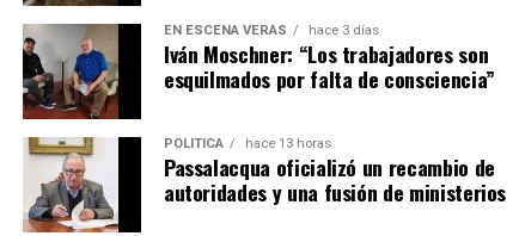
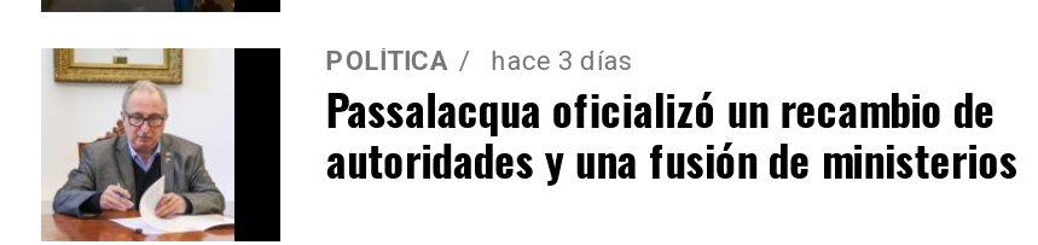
[23,23,495,152] [image] | Iván Moschner: “Los trabajadores son | esquilmados por falta de consciencia” | POLÍTICA | hace 13 horas -> none
[164,23,287,39] EN ESCENA VERÁS -> [326,47,447,78] POLÍTICA

